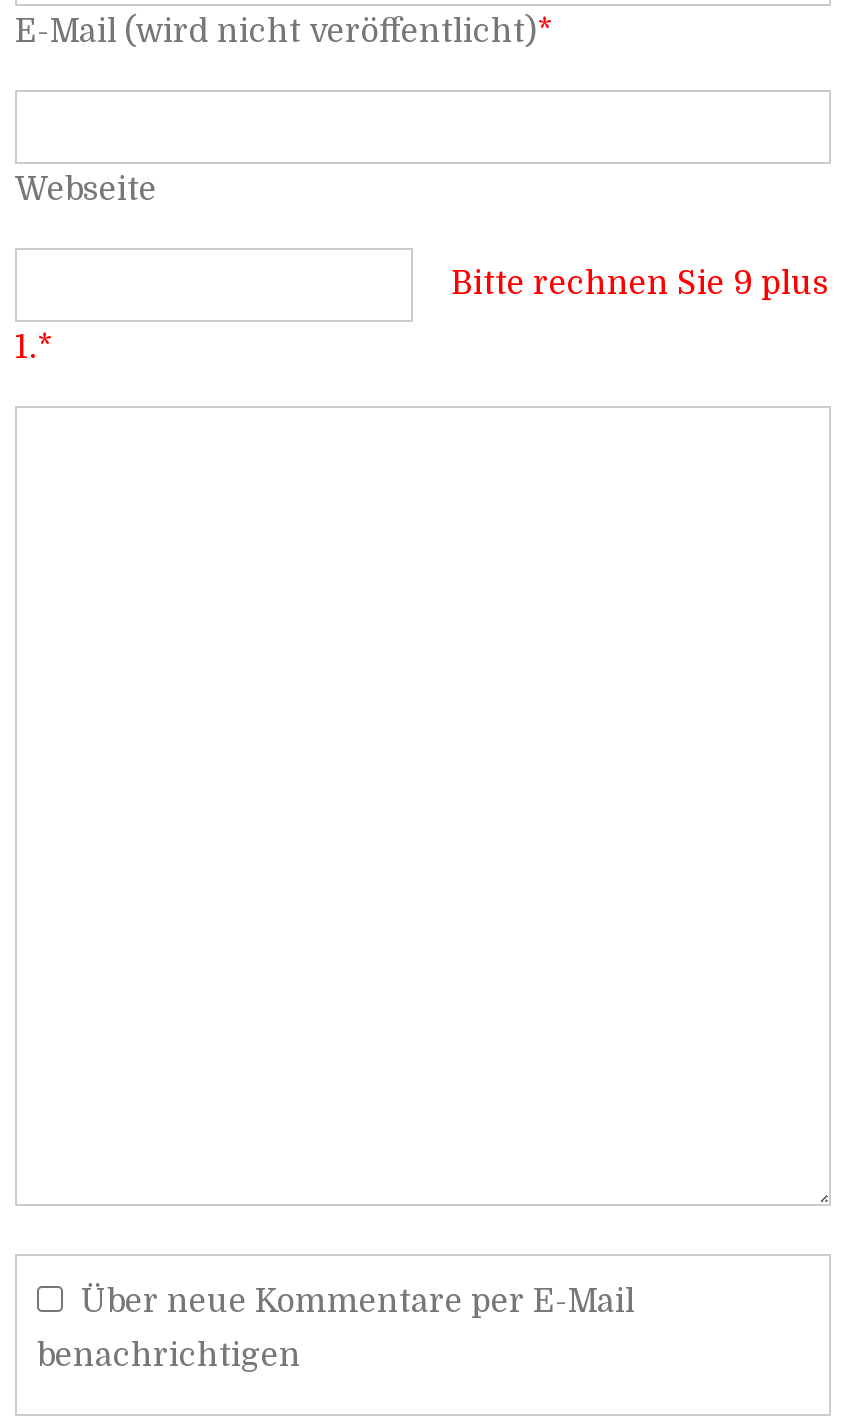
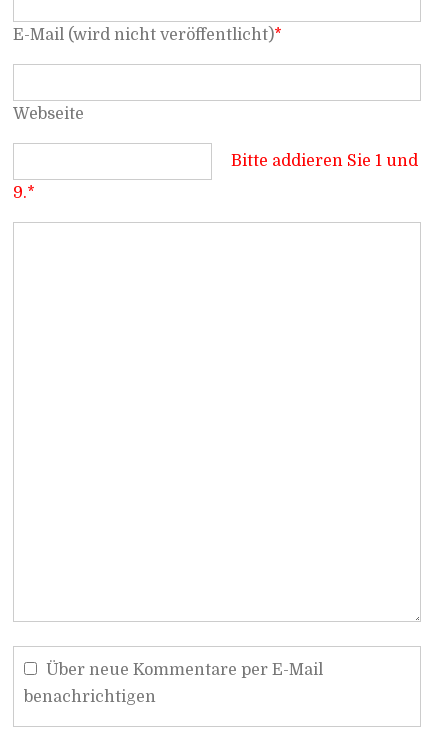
[451,265,829,301] Bitte rechnen Sie 9 plus -> [231,152,418,170] Bitte addieren Sie 1 und
[15,329,53,365] 1.* -> [13,184,35,202] 9.*

